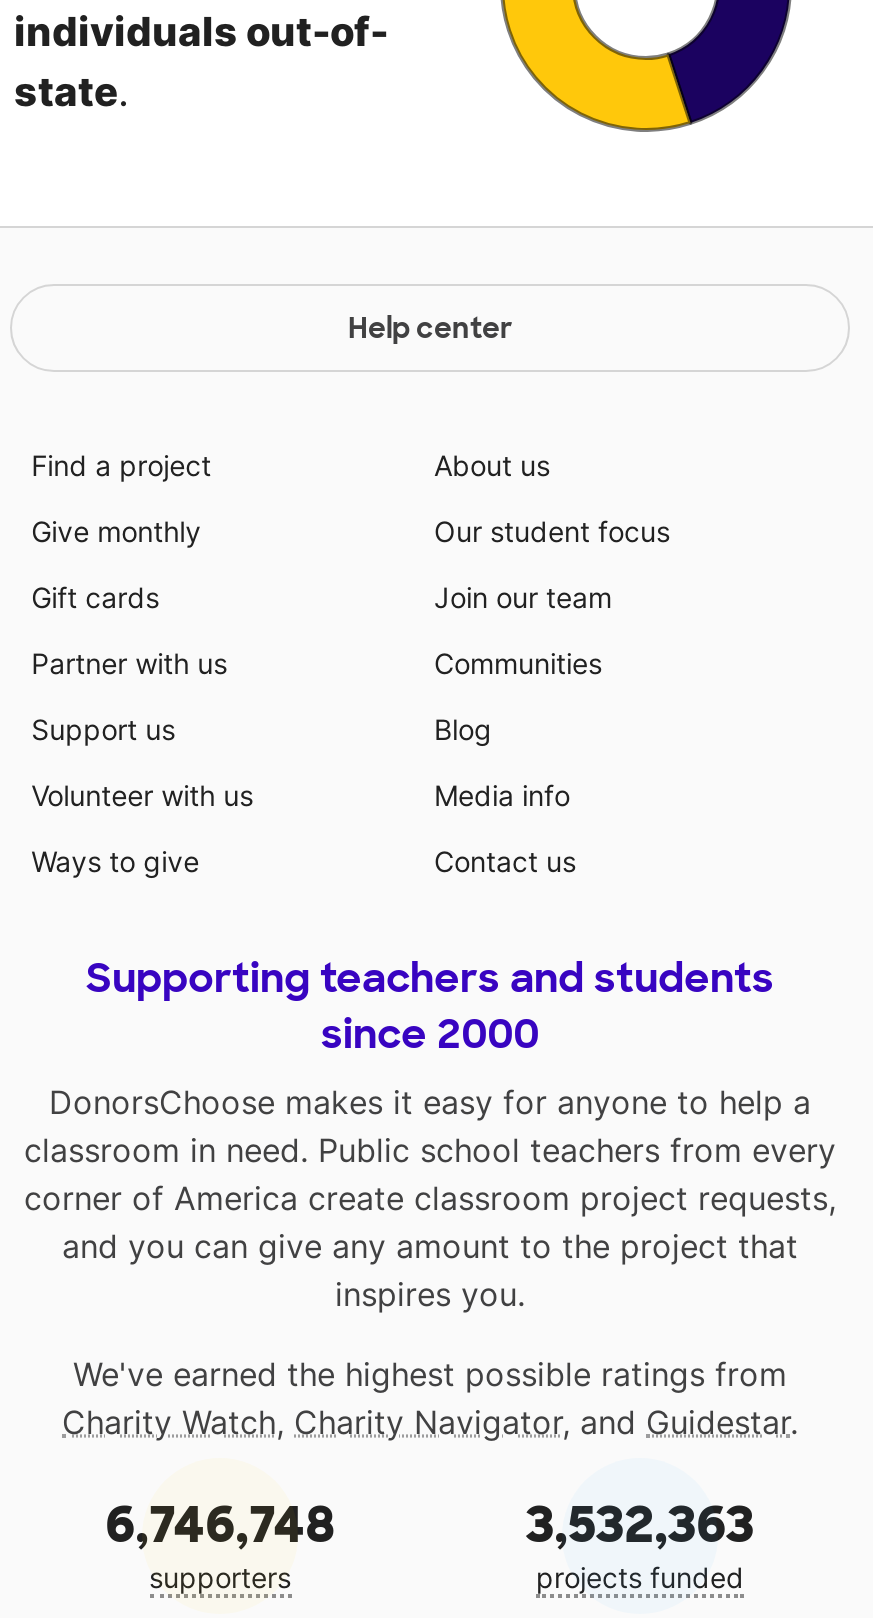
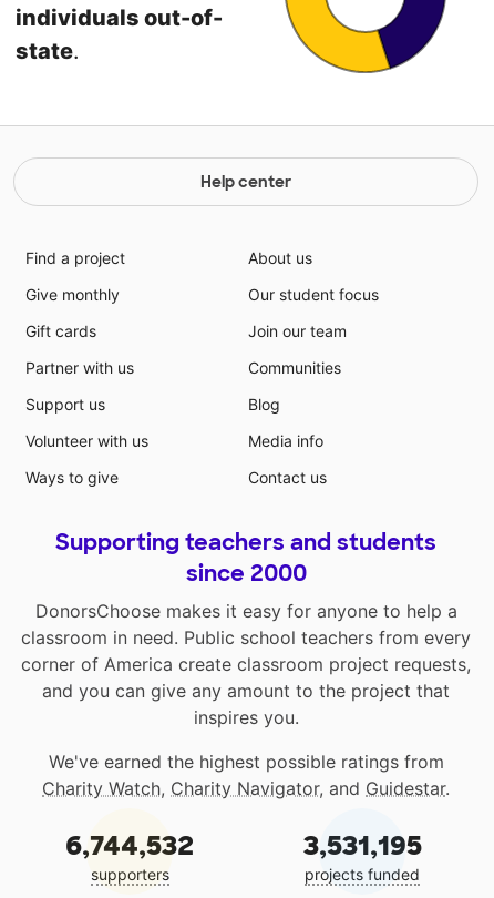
[105,1494,335,1556] 6,746,748 -> [65,828,194,863] 6,744,532
[526,1494,754,1556] 3,532,363 -> [303,828,421,863] 3,531,195

